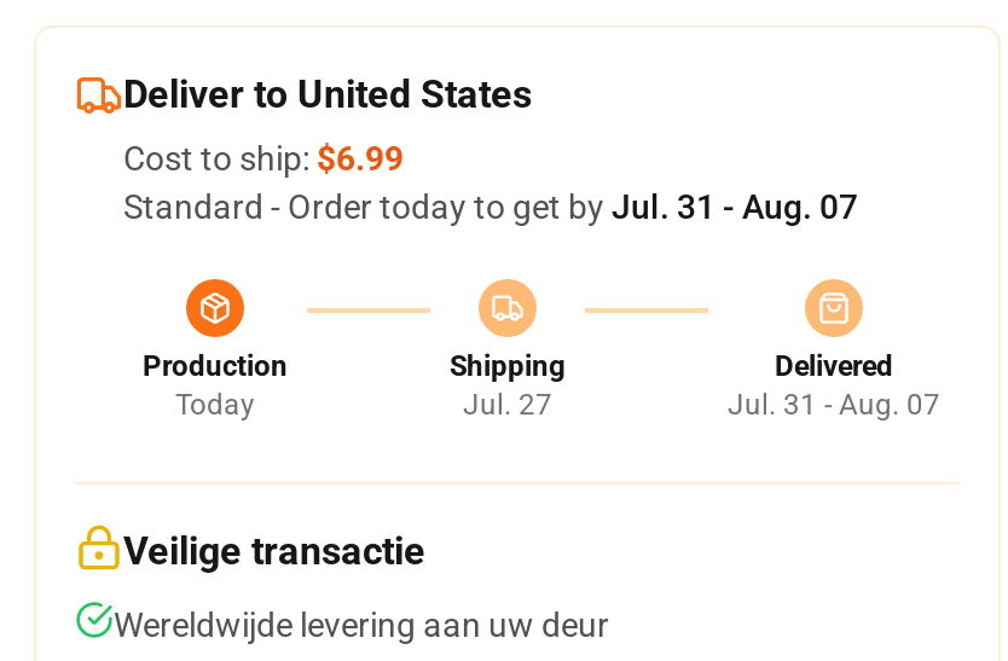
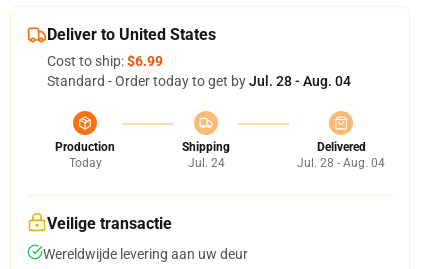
[123,187,858,226] Standard - Order today to get by Jul. 31 - Aug. 07 -> [47,73,351,89] Standard - Order today to get by Jul. 28 - Aug. 04
[463,388,552,422] Jul. 27 -> [187,156,224,170] Jul. 24
[728,388,940,422] Jul. 31 - Aug. 07 -> [297,156,385,170] Jul. 28 - Aug. 04

